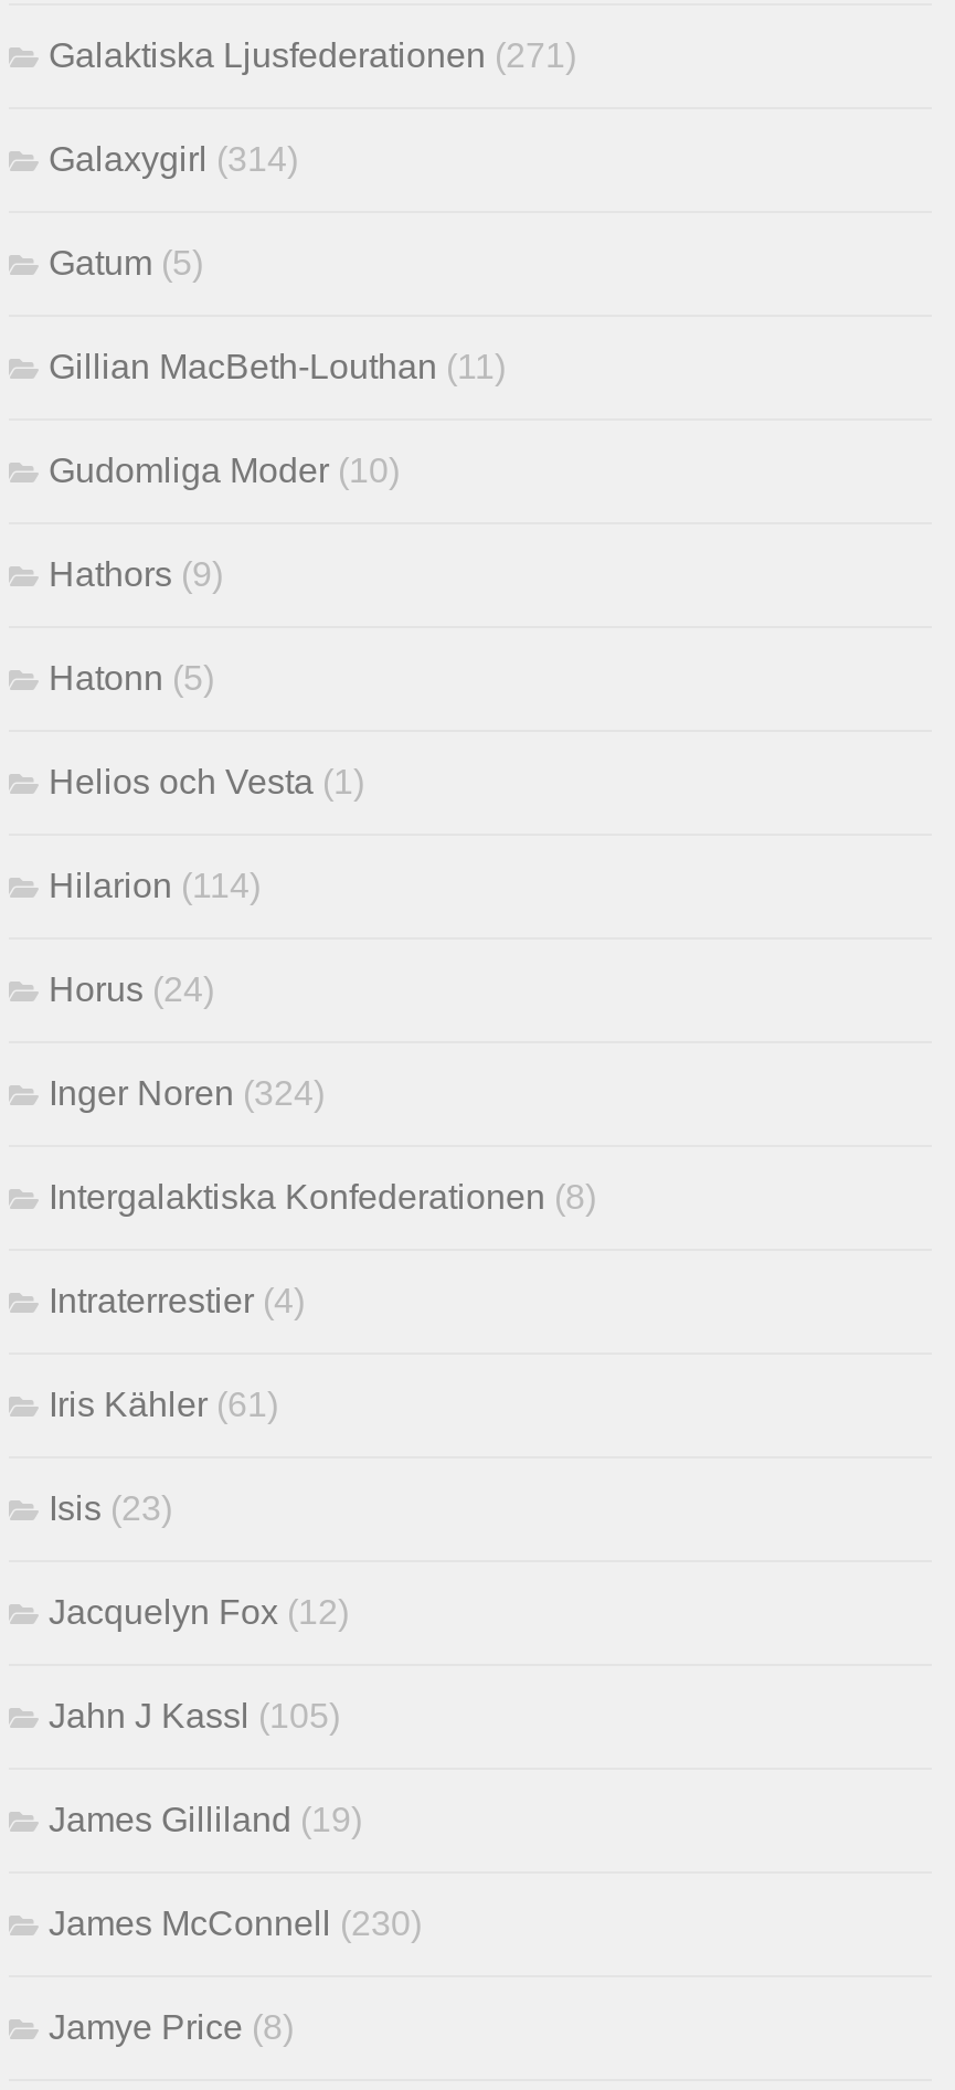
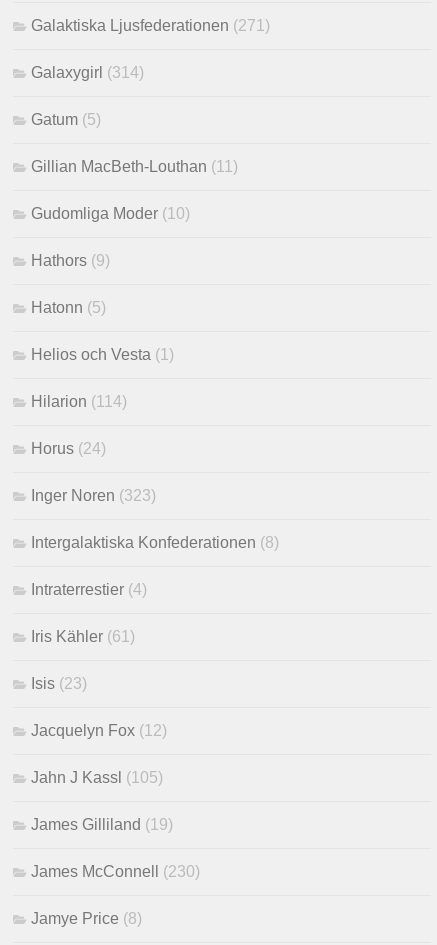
[49,1075,325,1113] Inger Noren (324) -> [31,486,156,503] Inger Noren (323)

